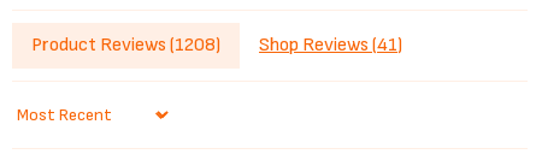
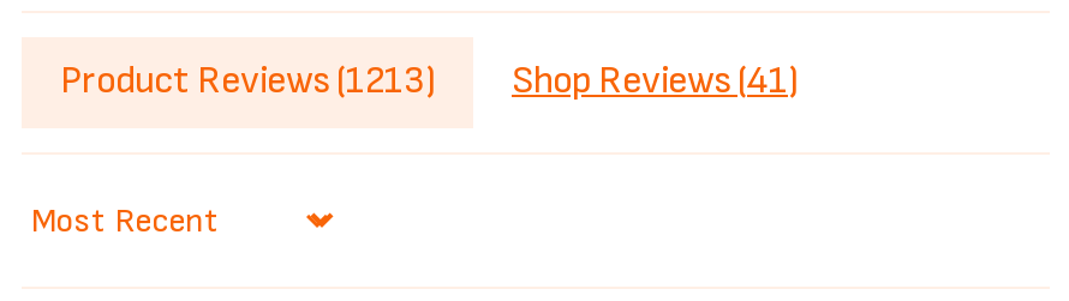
[31,34,220,57] Product Reviews (1208) -> [60,59,435,104] Product Reviews (1213)

